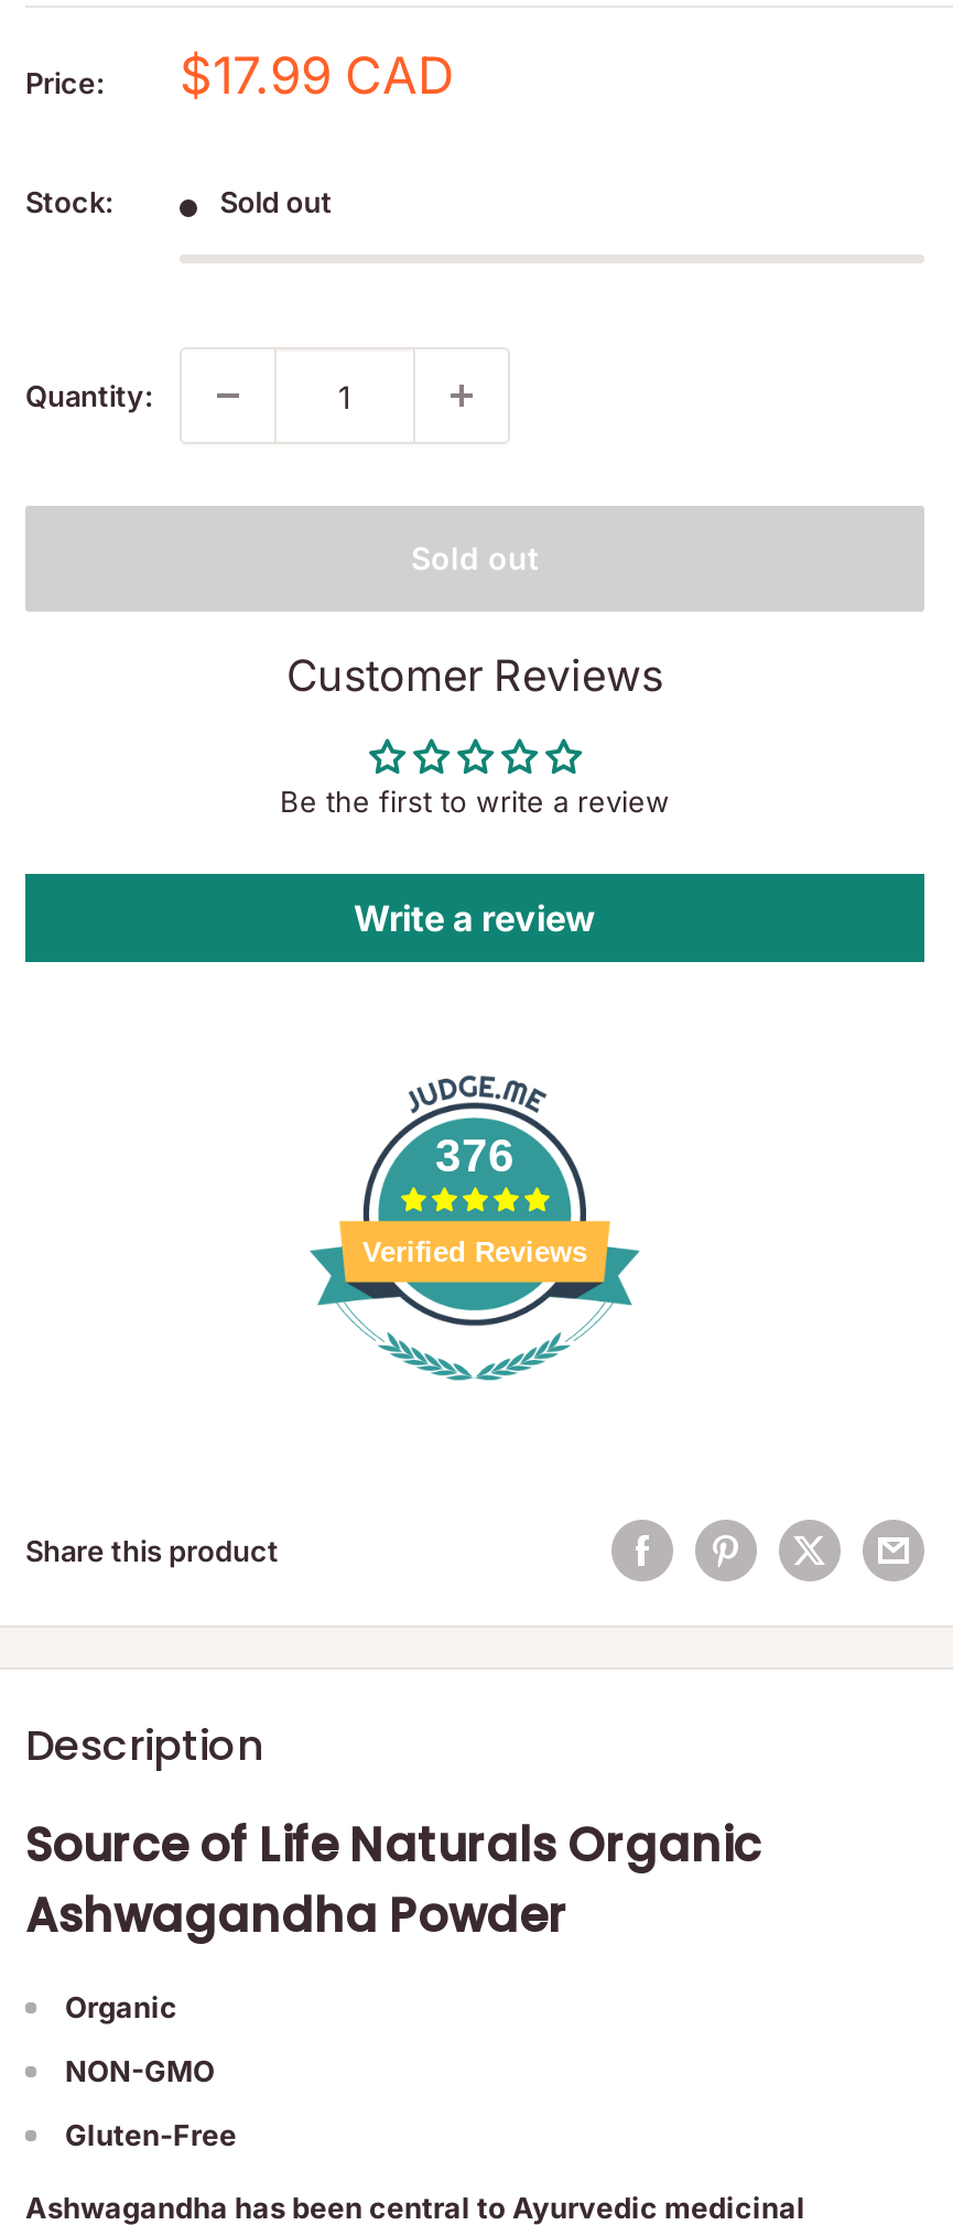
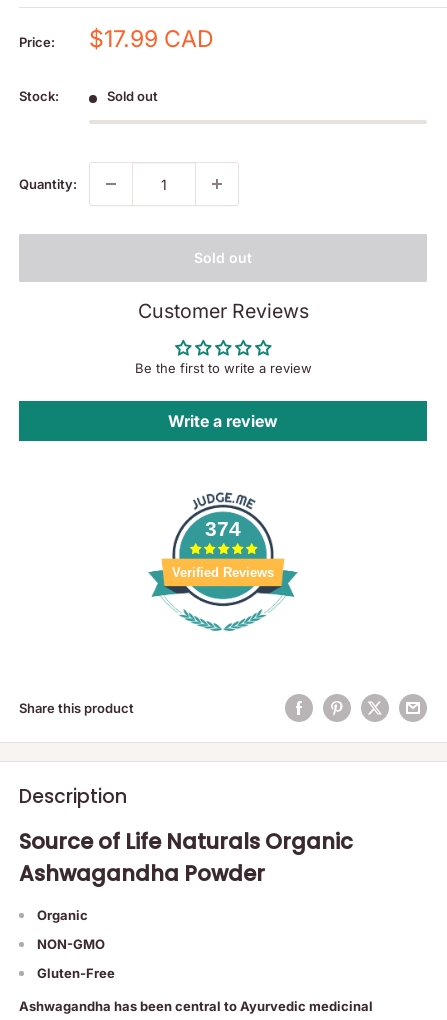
[435,1128,515,1179] 376 -> [205,516,241,539] 374

